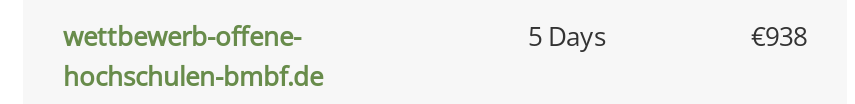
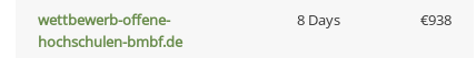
[528,18,606,54] 5 Days -> [296,10,340,30] 8 Days

